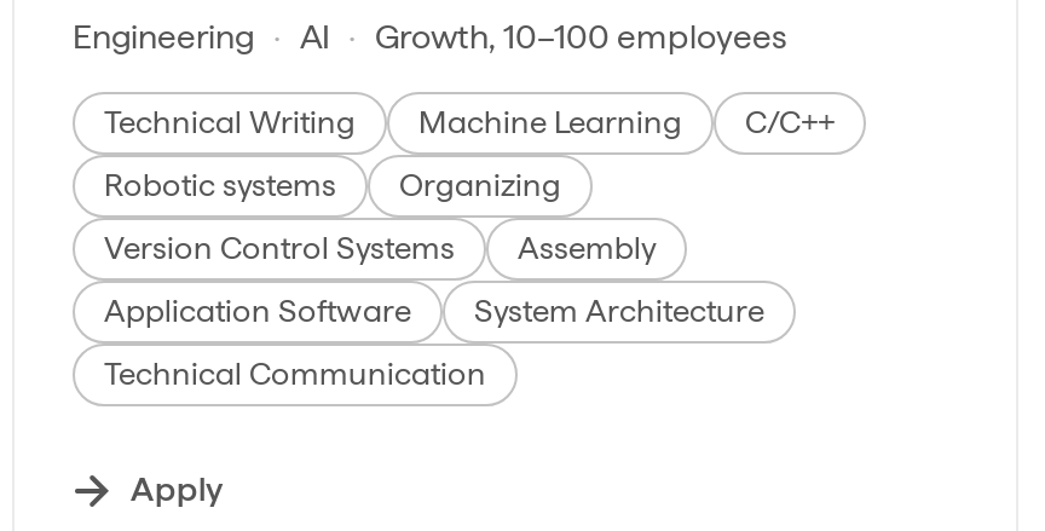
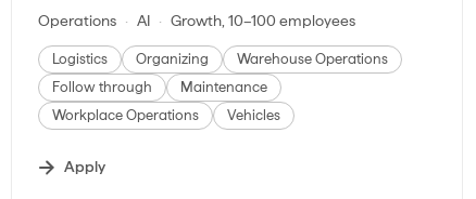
[73,17,254,56] Engineering -> [38,12,116,29] Operations
[104,104,835,203] Technical Writing | Machine Learning | C/C++ | Robotic systems -> [52,51,108,67] Logistics
[104,230,656,266] Version Control Systems | Assembly -> [237,51,388,67] Warehouse Operations
[104,293,764,329] Application Software | System Architecture -> [52,79,267,95] Follow through | Maintenance
[104,356,486,392] Technical Communication -> [52,107,280,123] Workplace Operations | Vehicles

